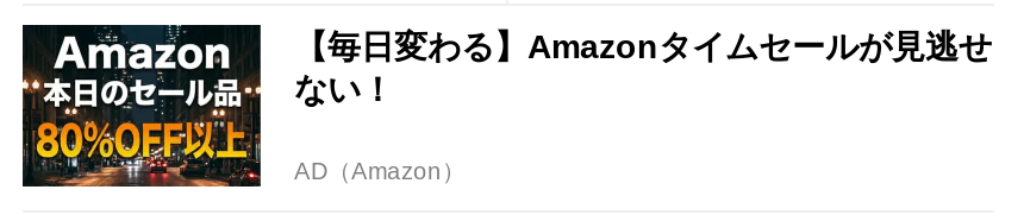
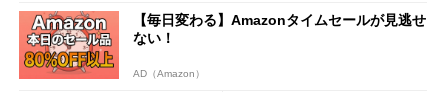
[20,23,263,189] [image] -> [18,10,120,80] [image]

